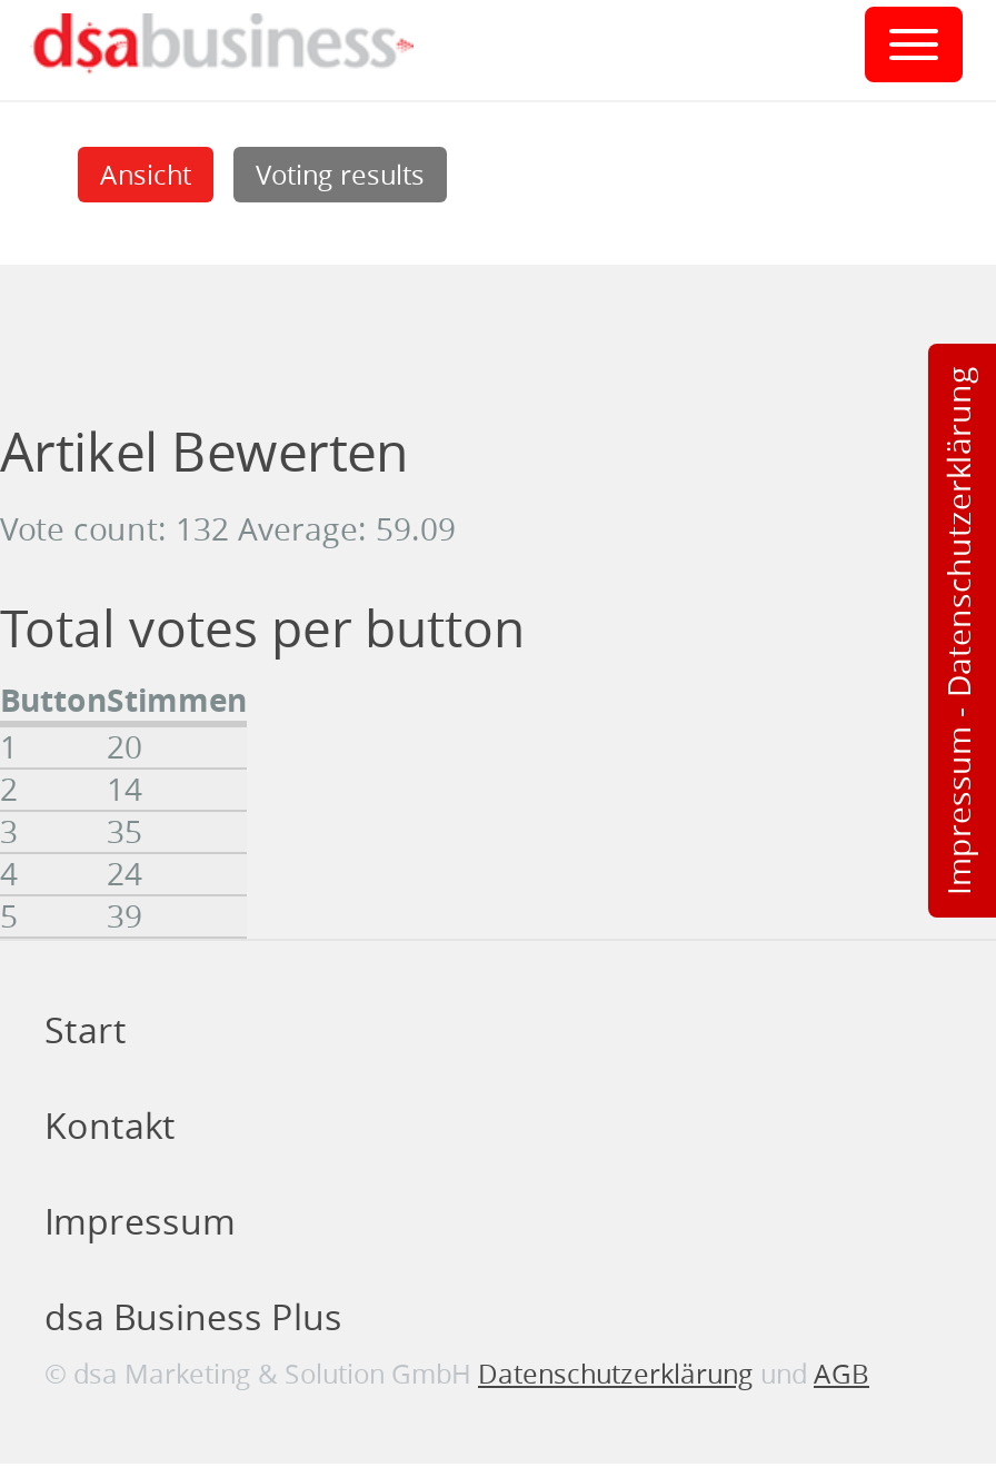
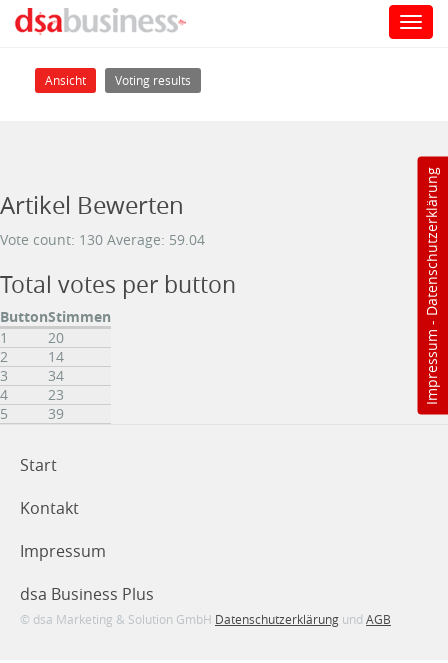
[0,507,456,549] Vote count: 132 Average: 59.09 -> [0,230,205,249] Vote count: 130 Average: 59.04
[107,810,142,852] 35 -> [48,366,64,385] 34
[107,852,142,894] 24 -> [48,385,64,404] 23

